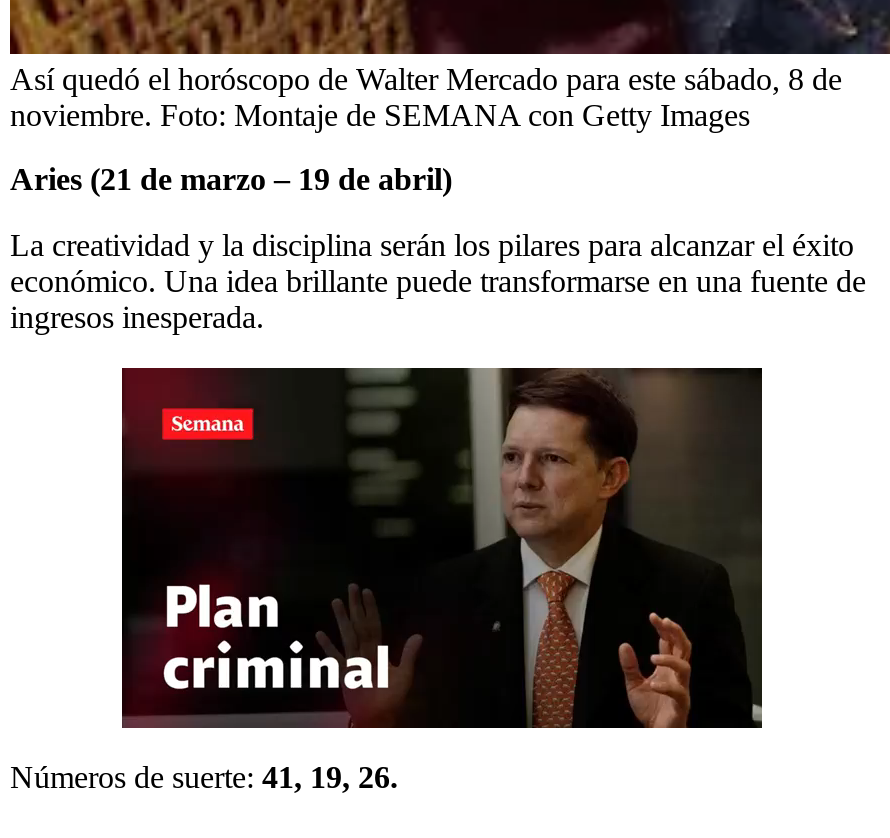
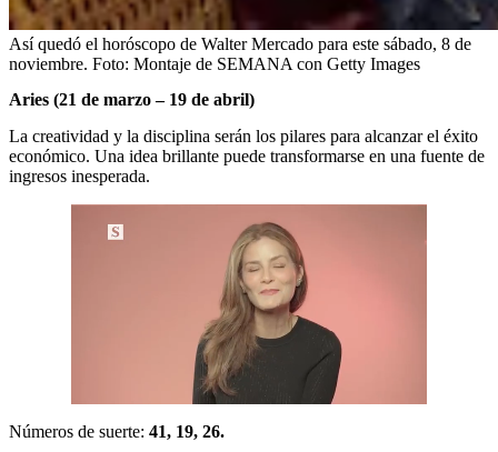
[120,366,764,730] [image] -> [70,204,428,405] [image]

